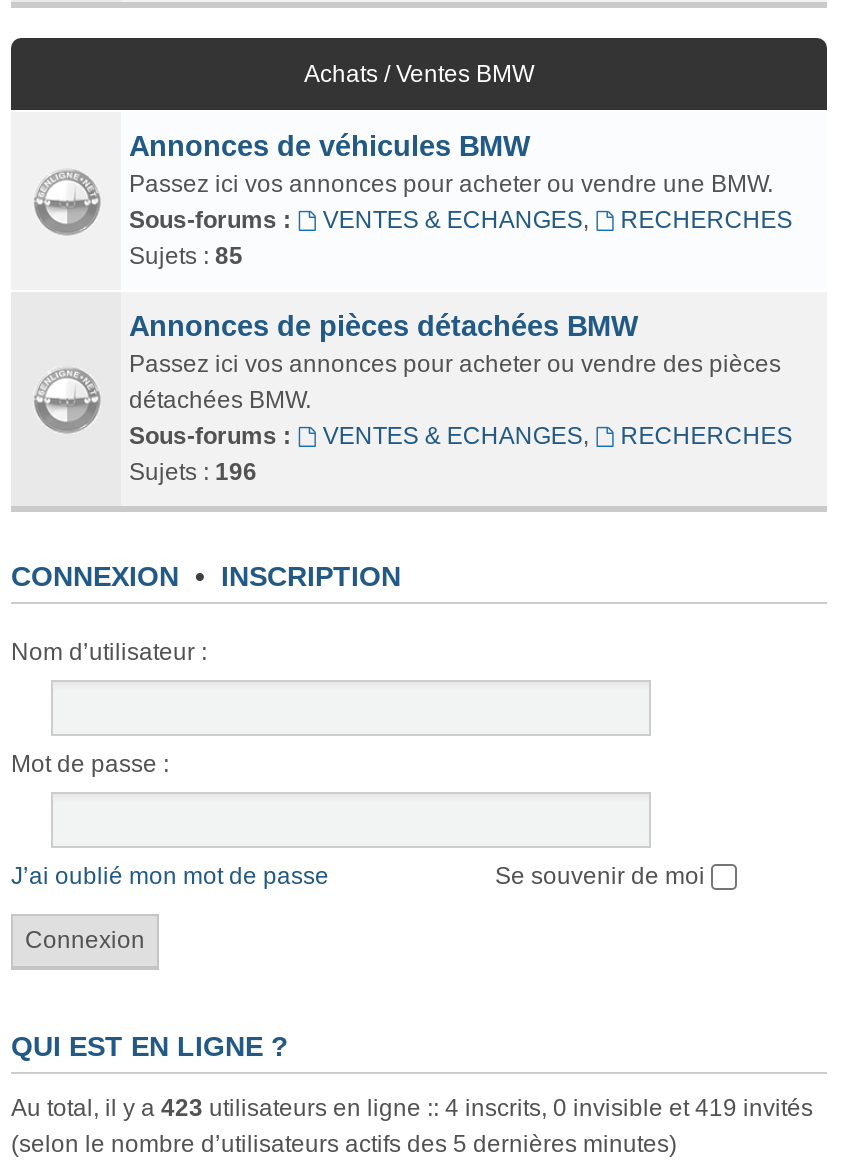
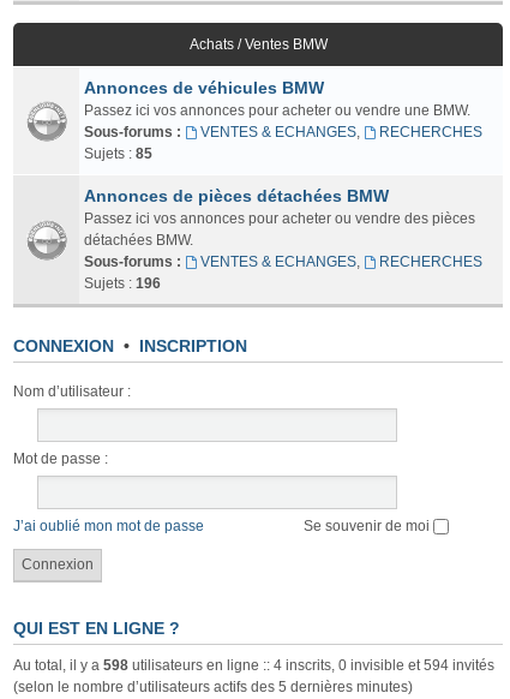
[11,1094,813,1122] Au total, il y a 423 utilisateurs en ligne :: 4 inscrits, 0 invisible et 419 invités -> [13,657,494,674] Au total, il y a 598 utilisateurs en ligne :: 4 inscrits, 0 invisible et 594 invités

